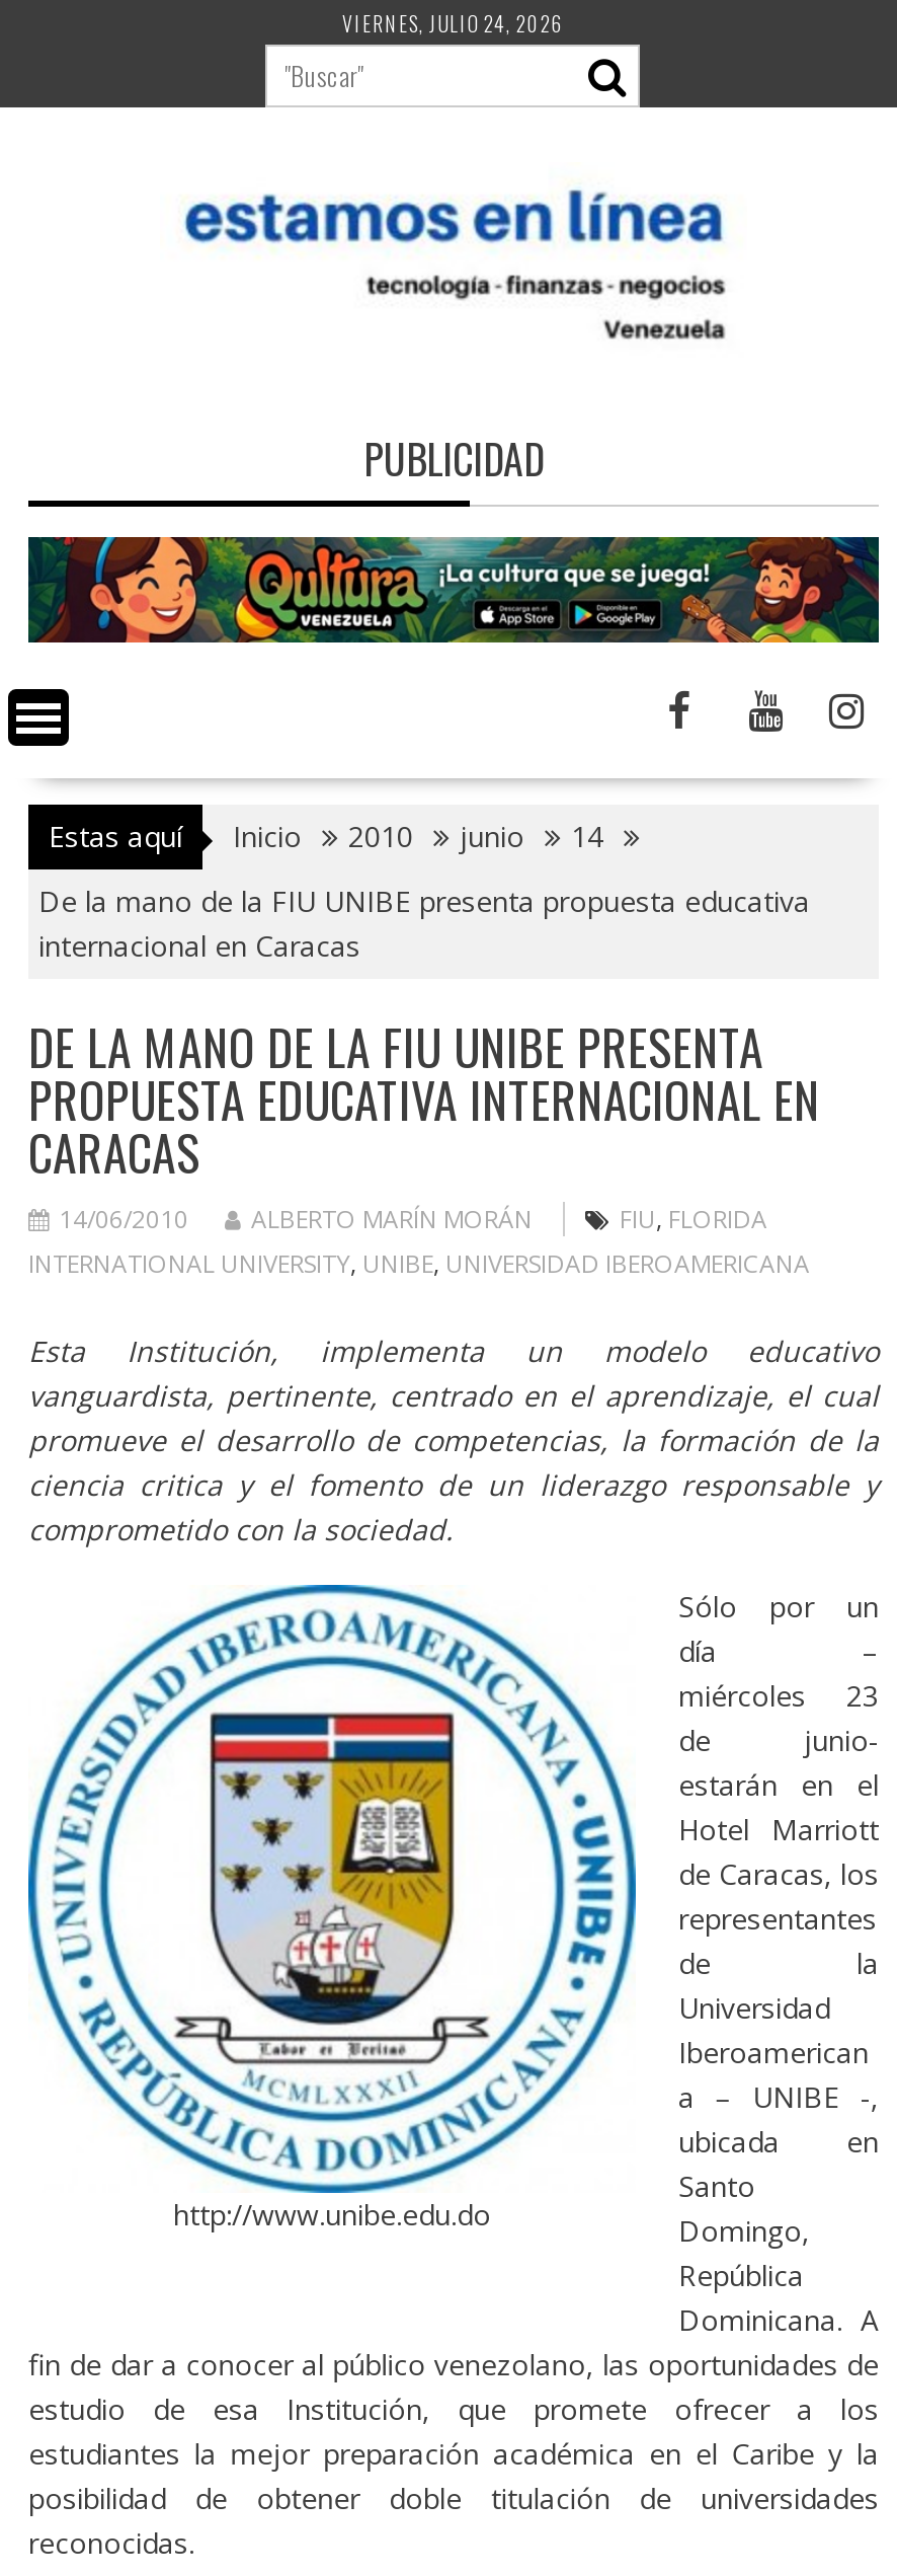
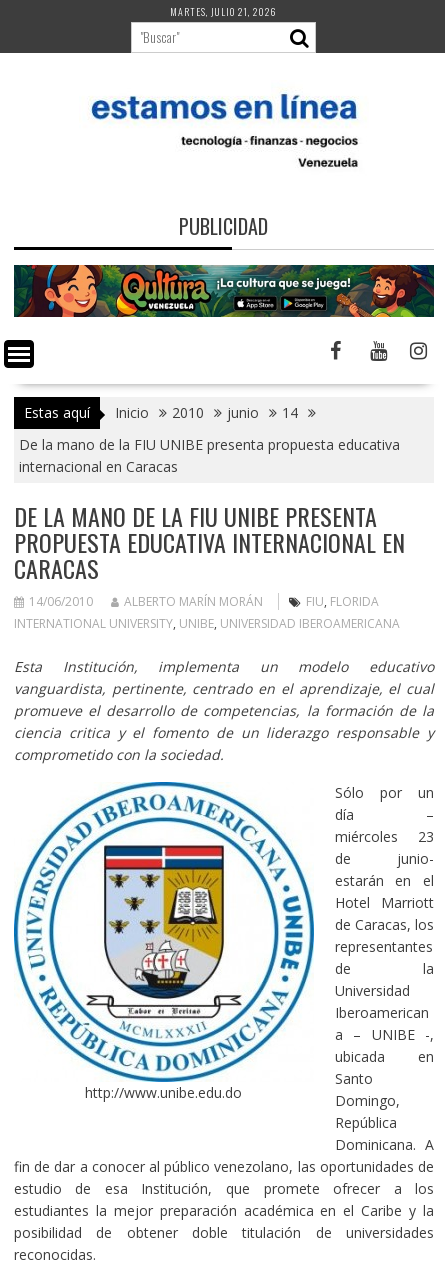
[342,8,565,39] VIERNES, JULIO 24, 2026 -> [170,4,277,19] MARTES, JULIO 21, 2026

